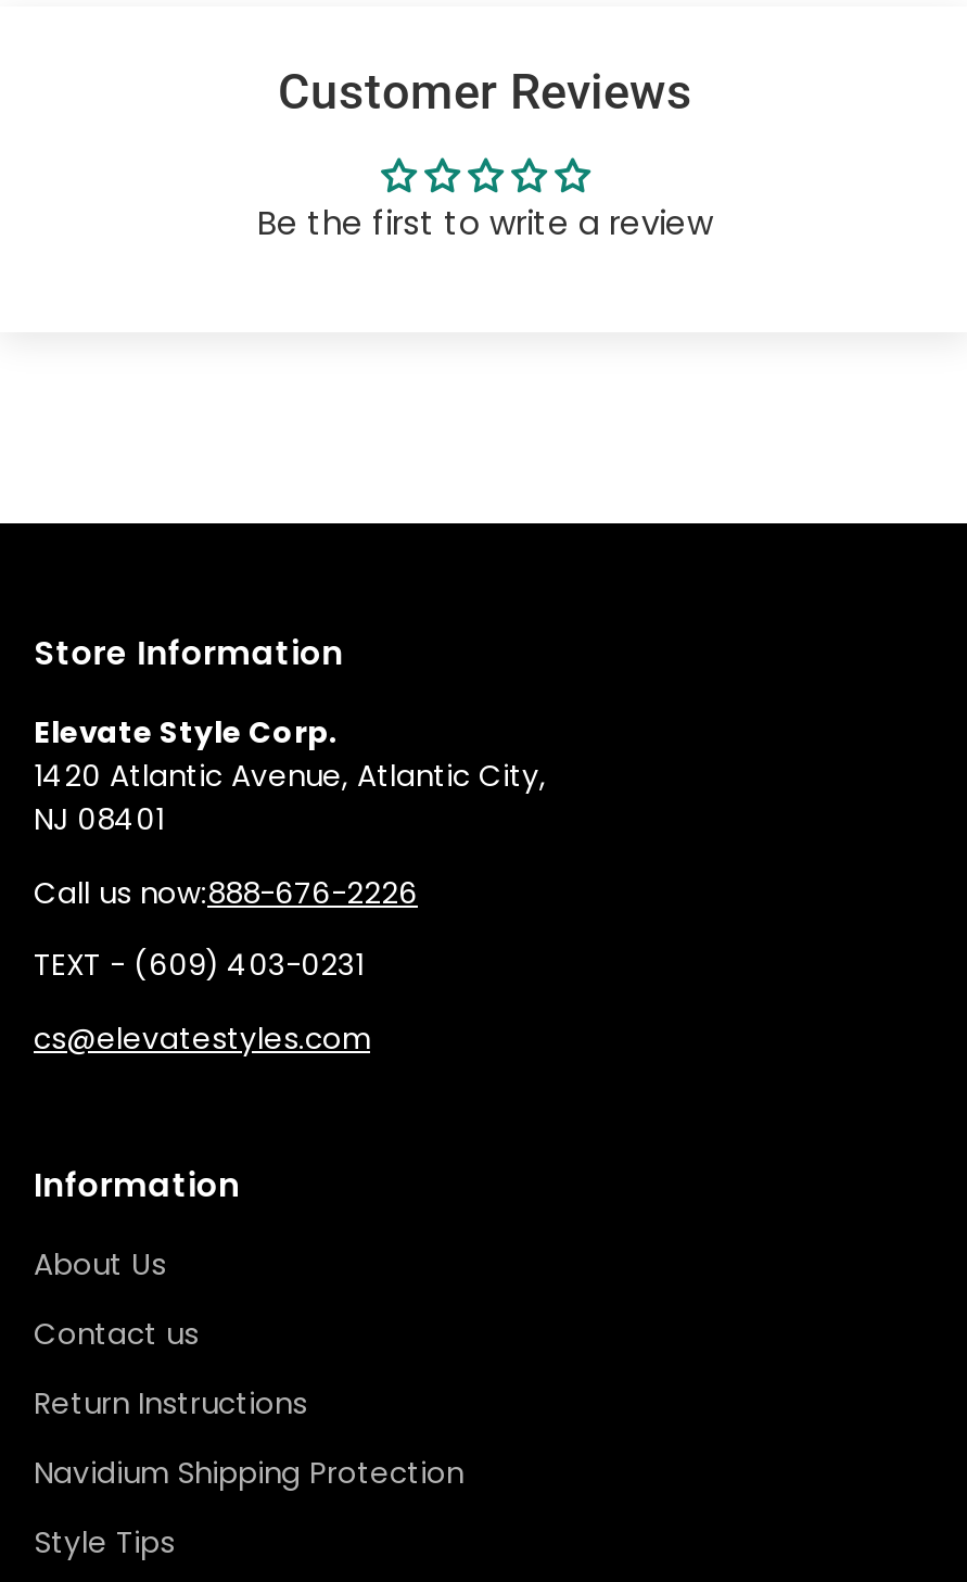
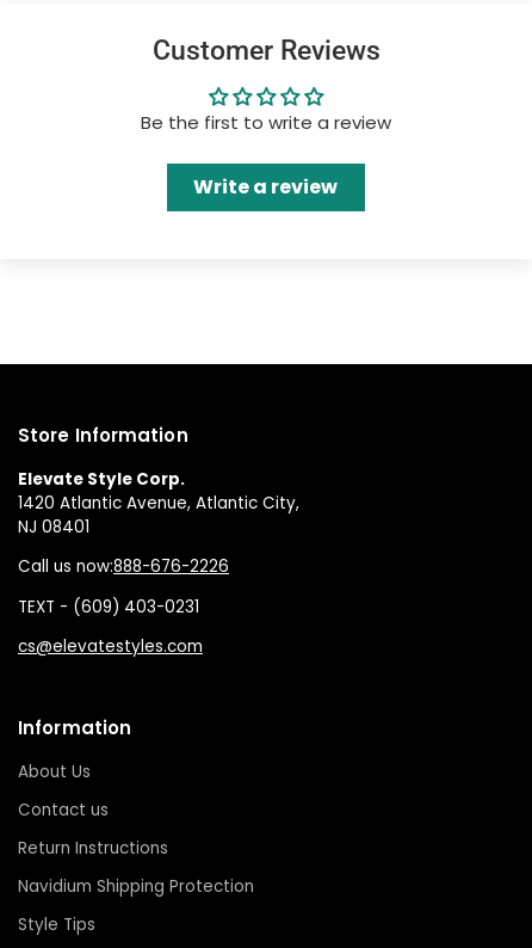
none -> [194,173,338,200] Write a review

